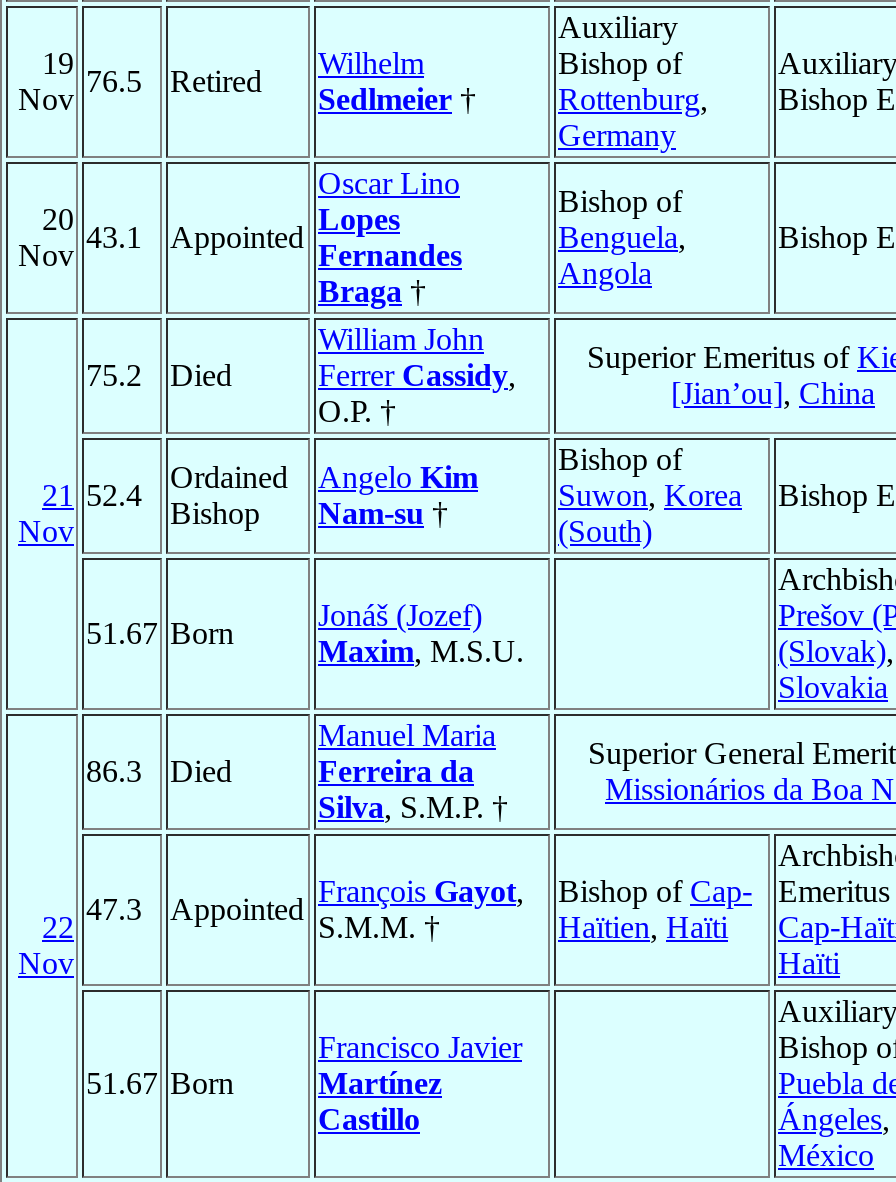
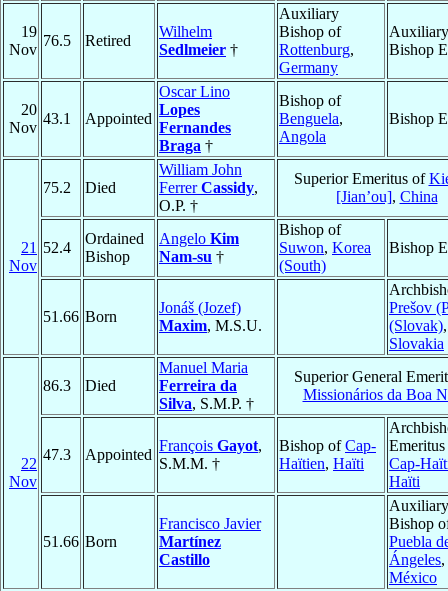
[86,616,234,650] 51.67 Born -> [43,308,117,325] 51.66 Born
[86,1066,234,1100] 51.67 Born -> [43,533,117,550] 51.66 Born

